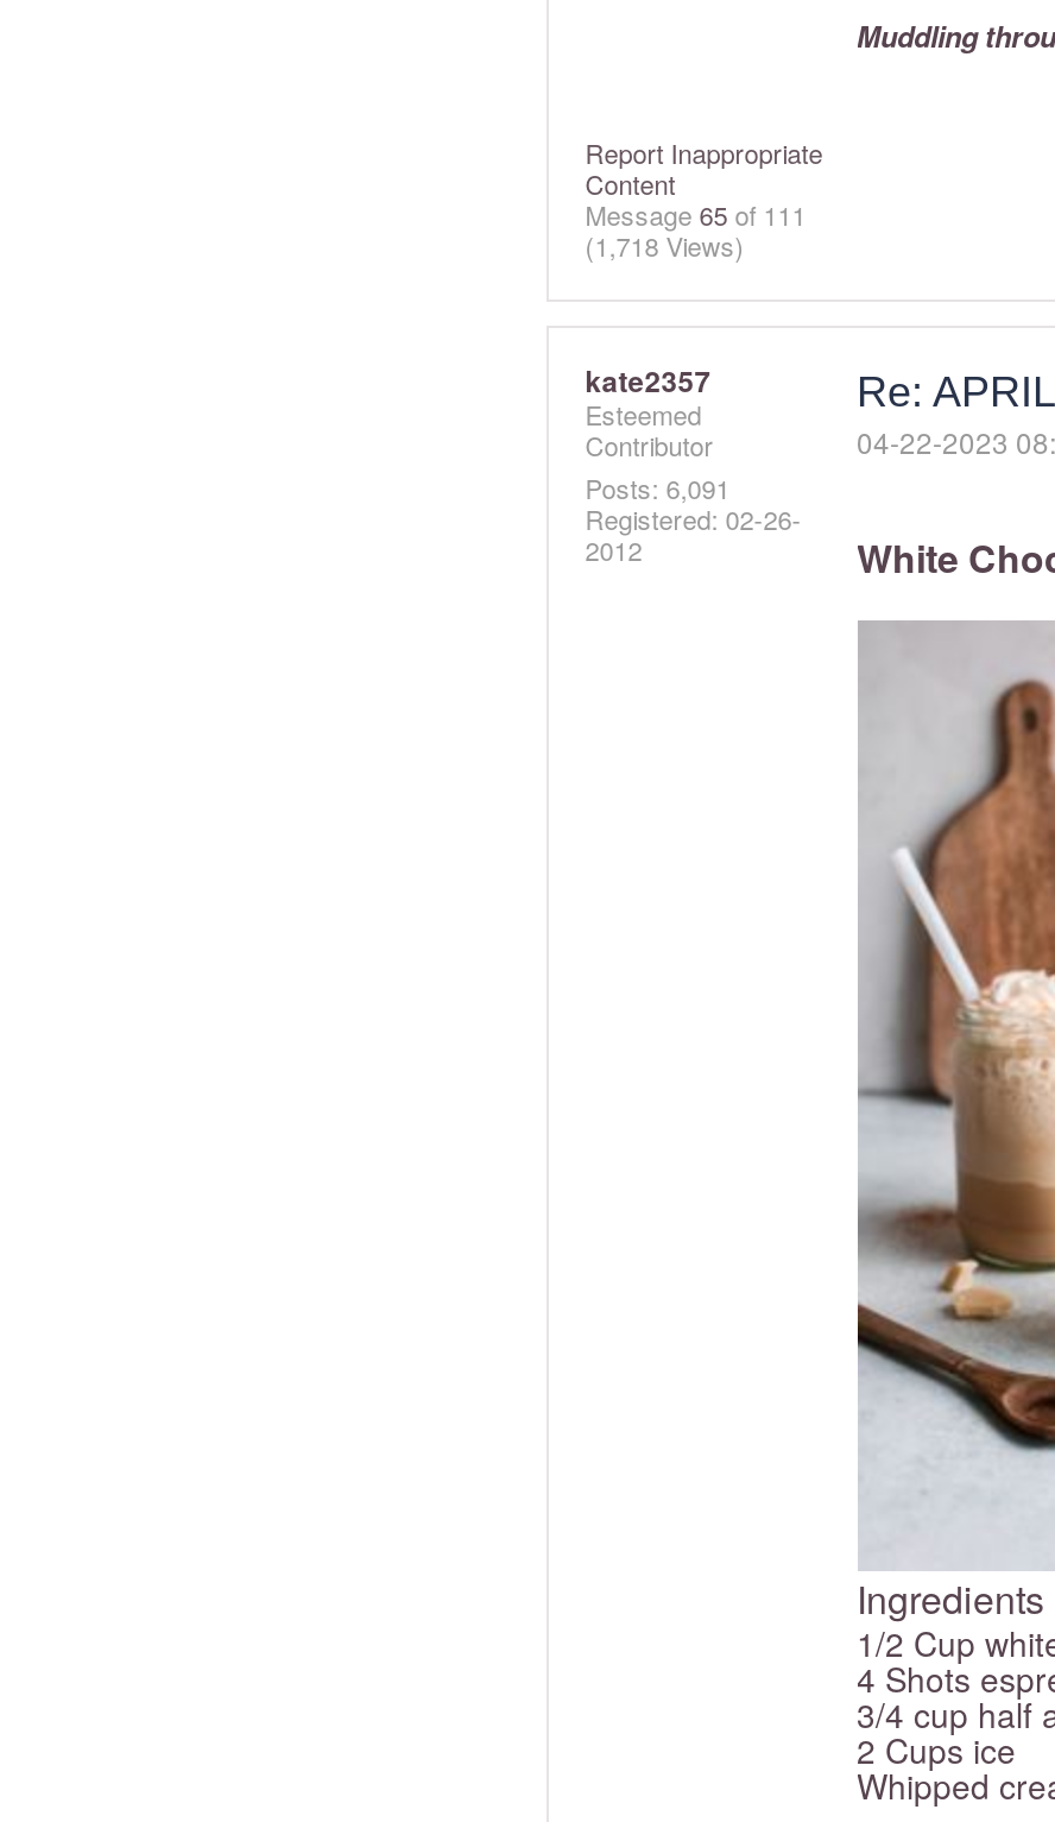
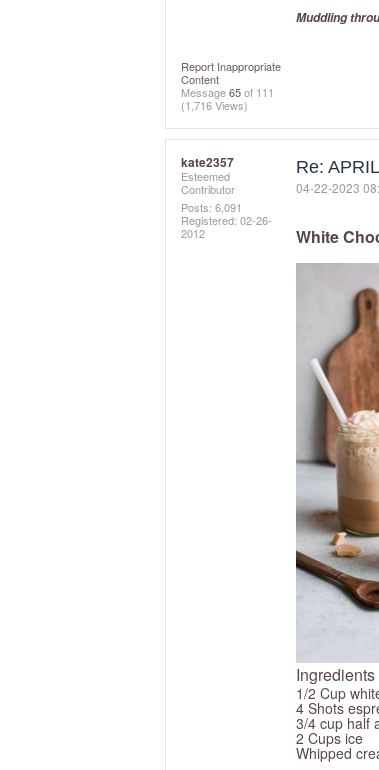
[585,226,744,264] (1,718 Views) -> [181,97,248,113] (1,716 Views)

